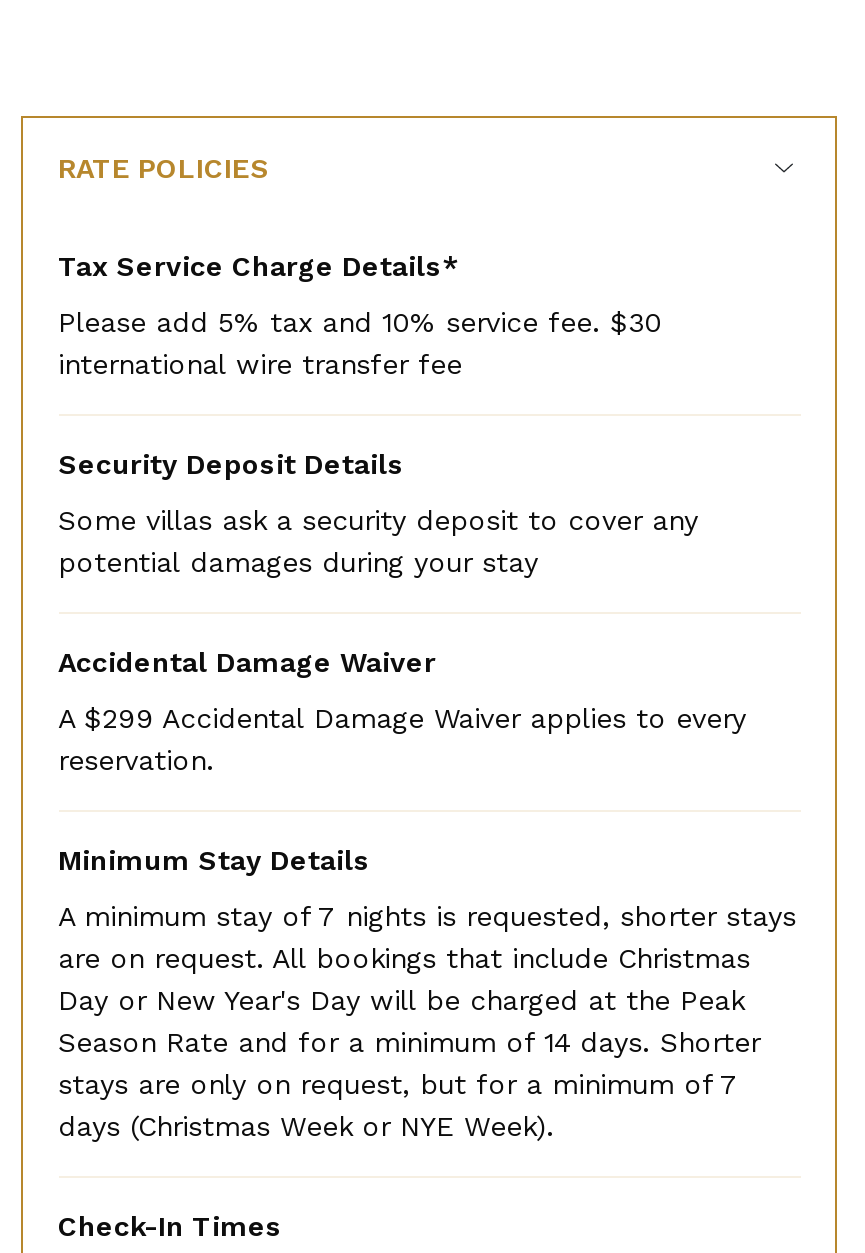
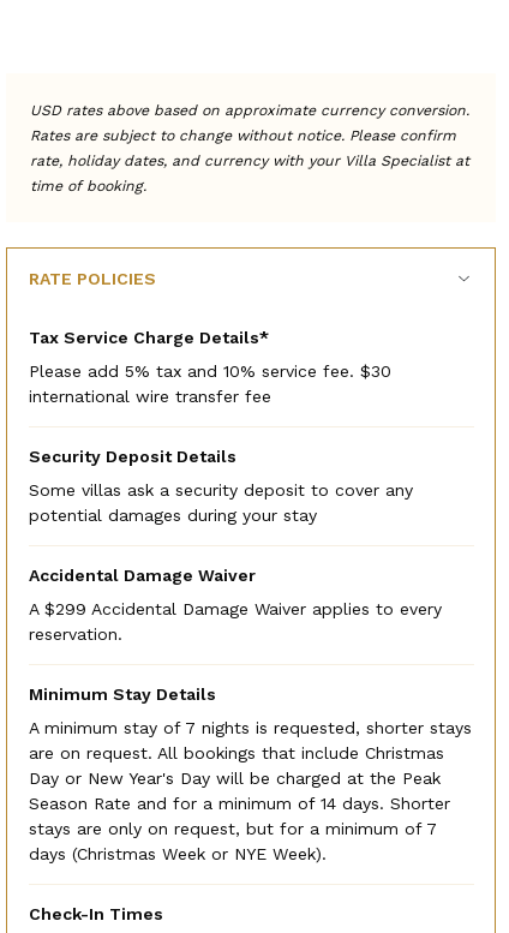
none -> [30,103,469,195] USD rates above based on approximate currency conversion. | Rates are subject to change without notice. Please confirm | rate, holiday dates, and currency with your Villa Specialist at | time of booking.

